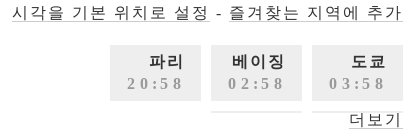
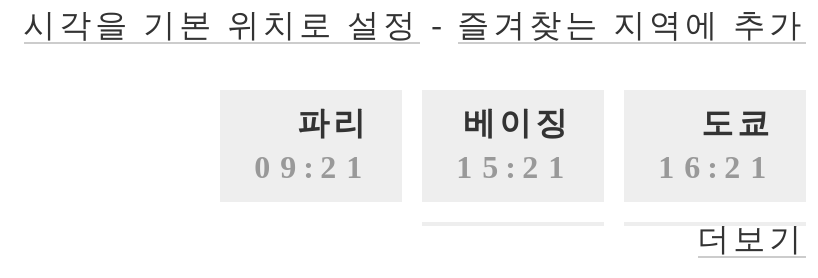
[127,75,183,92] 2 0 : 5 8 -> [254,150,366,184] 0 9 : 2 1
[228,75,284,92] 0 2 : 5 8 -> [456,150,568,184] 1 5 : 2 1
[329,75,385,92] 0 3 : 5 8 -> [658,150,770,184] 1 6 : 2 1

